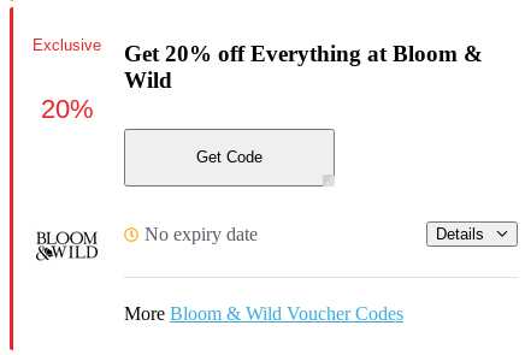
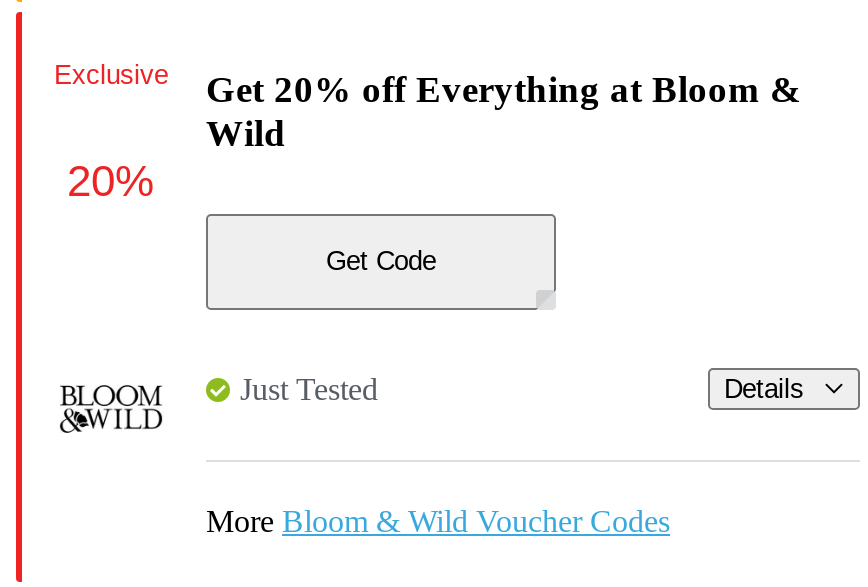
[144,224,258,244] No expiry date -> [240,372,378,406] Just Tested

